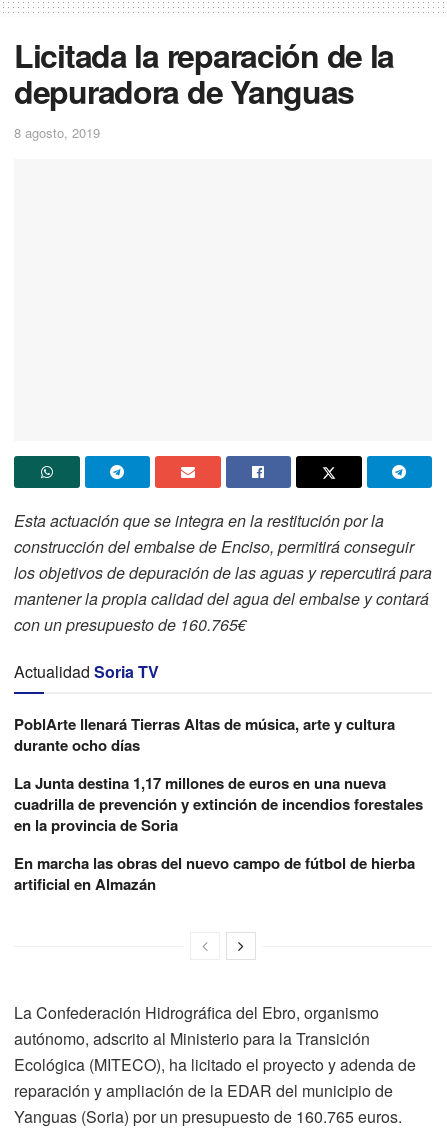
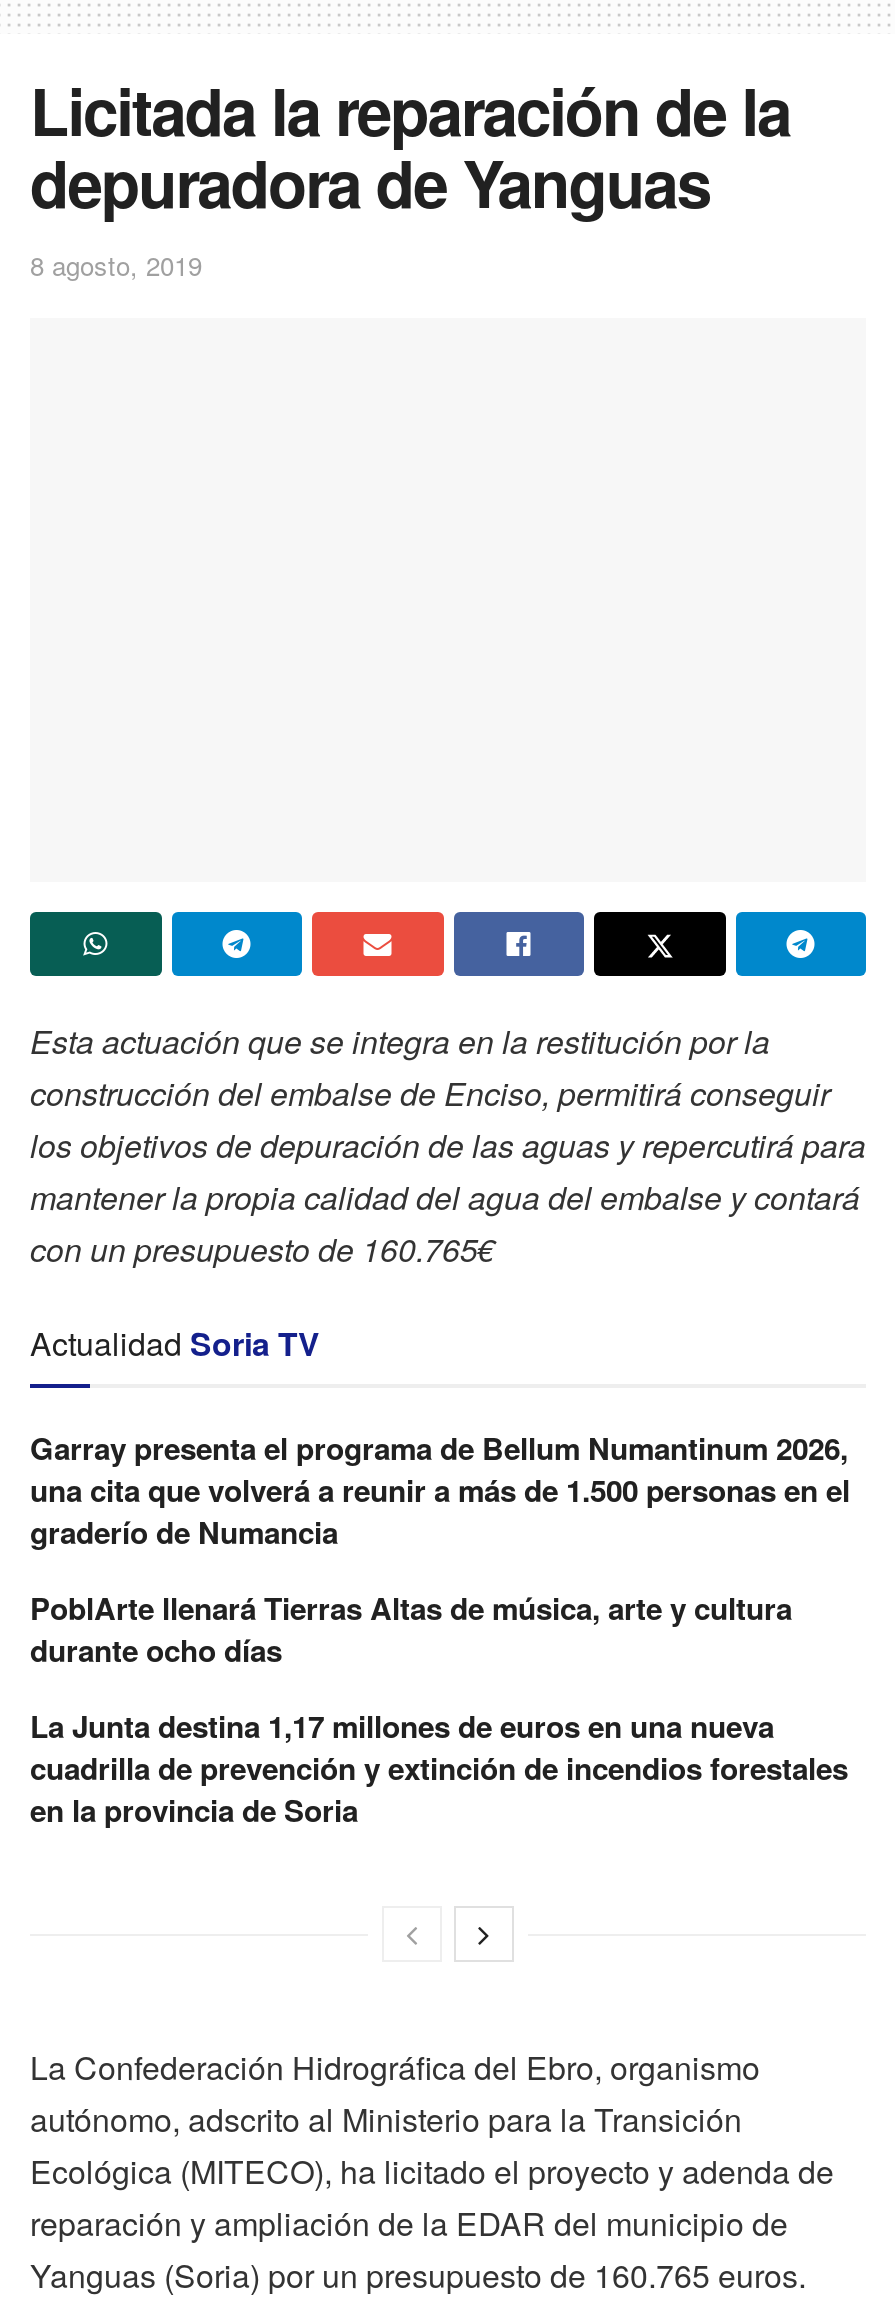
none -> [30,1425,850,1553] Garray presenta el programa de Bellum Numantinum 2026, | una cita que volverá a reunir a más de 1.500 personas en el | graderío de Numancia
moved [14,713,423,836] -> [30,1585,848,1831]: PoblArte llenará Tierras Altas de música, arte y cultura | durante ocho días | La Junta destina 1,17 millones de euros en una nueva | cuadrilla de prevención y extinción de incendios forestales | en la provincia de Soria
[14,852,415,895] En marcha las obras del nuevo campo de fútbol de hierba | artificial en Almazán -> none

